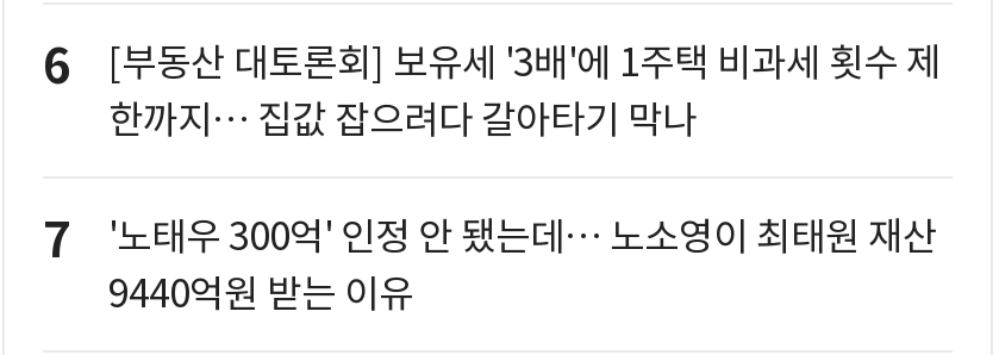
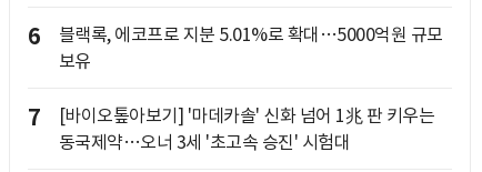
[108,39,941,143] [부동산 대토론회] 보유세 '3배'에 1주택 비과세 횟수 제 | 한까지… 집값 잡으려다 갈아타기 막나 -> [58,24,443,72] 블랙록, 에코프로 지분 5.01%로 확대…5000억원 규모 | 보유
[108,213,937,317] '노태우 300억' 인정 안 됐는데… 노소영이 최태원 재산 | 9440억원 받는 이유 -> [58,105,434,153] [바이오톺아보기] '마데카솔' 신화 넘어 1兆 판 키우는 | 동국제약…오너 3세 '초고속 승진' 시험대

